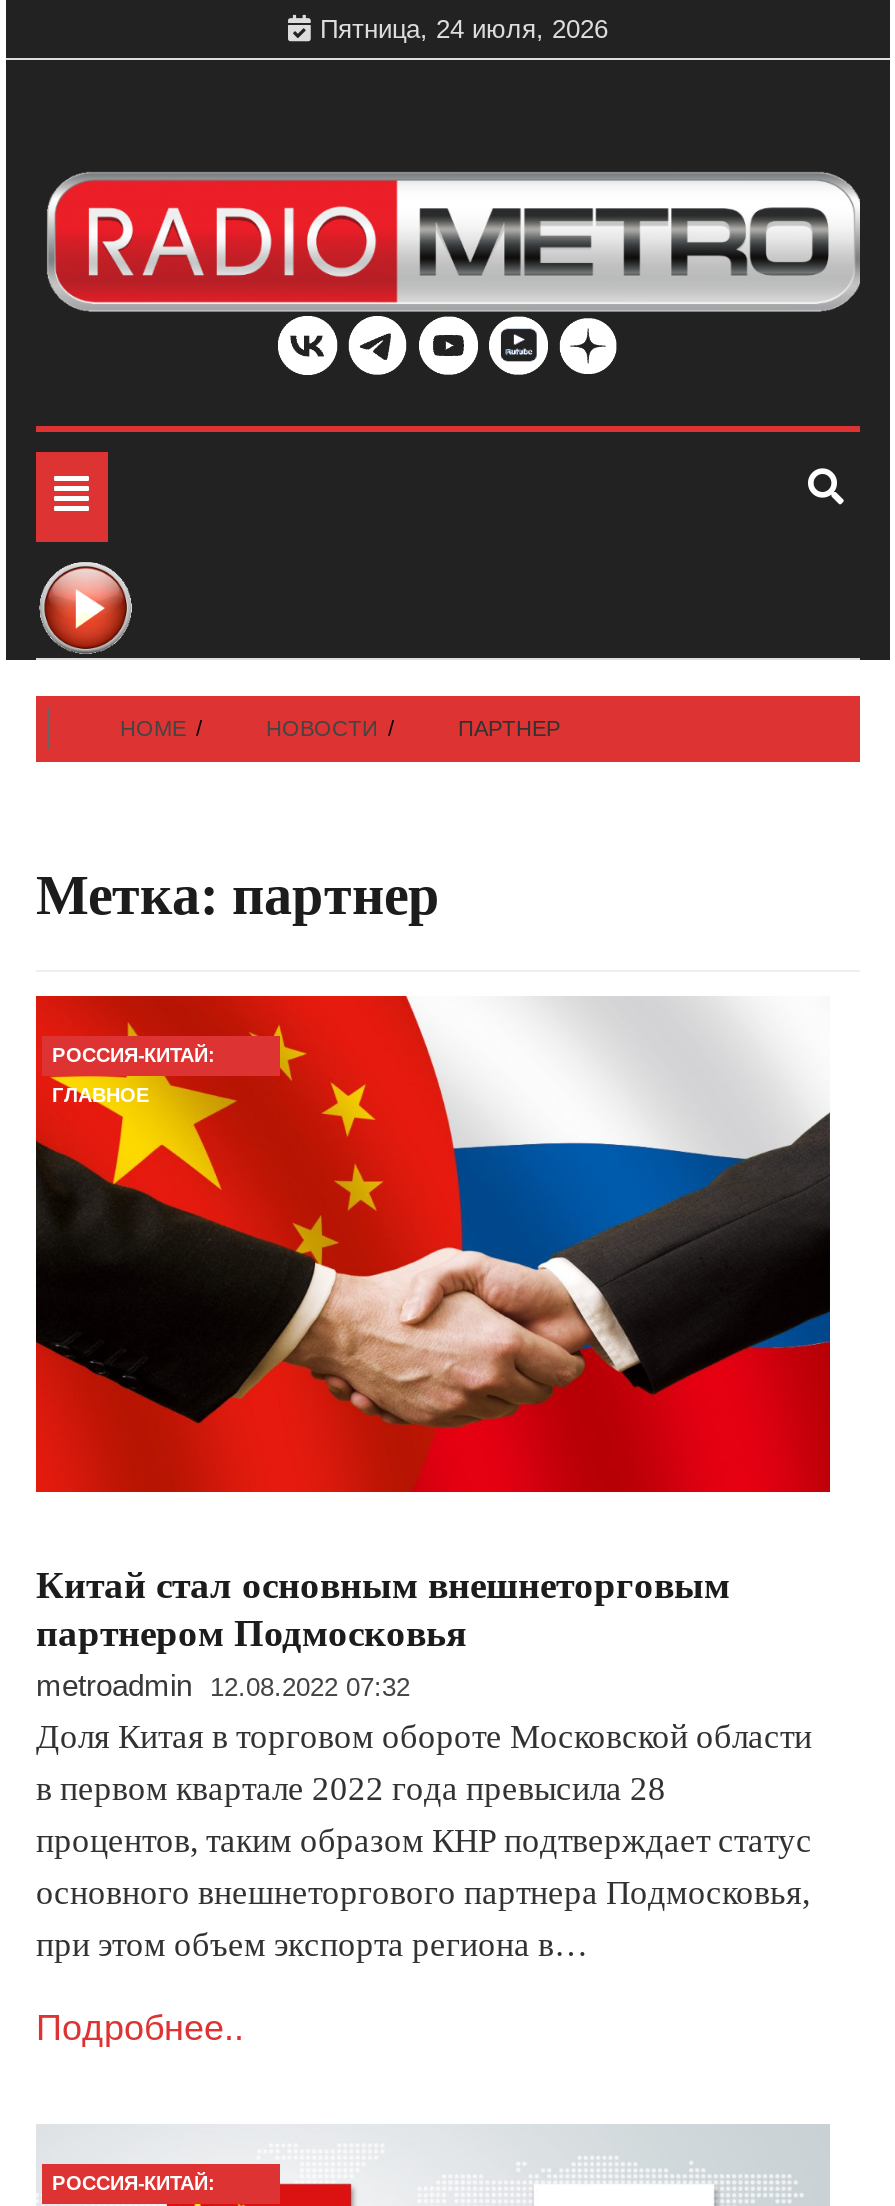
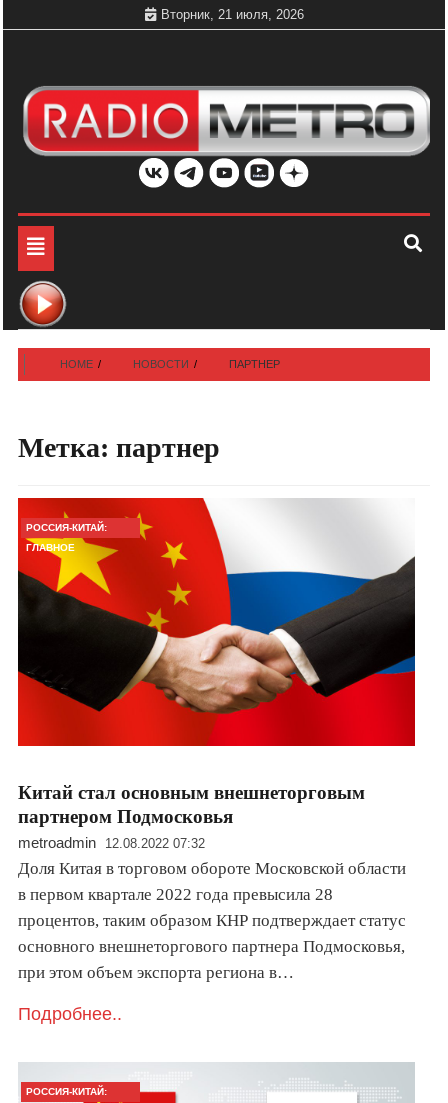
[320,14,608,44] Пятница, 24 июля, 2026 -> [160,7,303,22] Вторник, 21 июля, 2026

